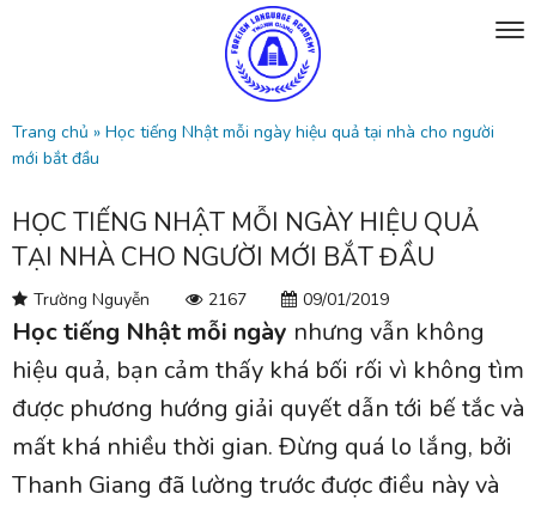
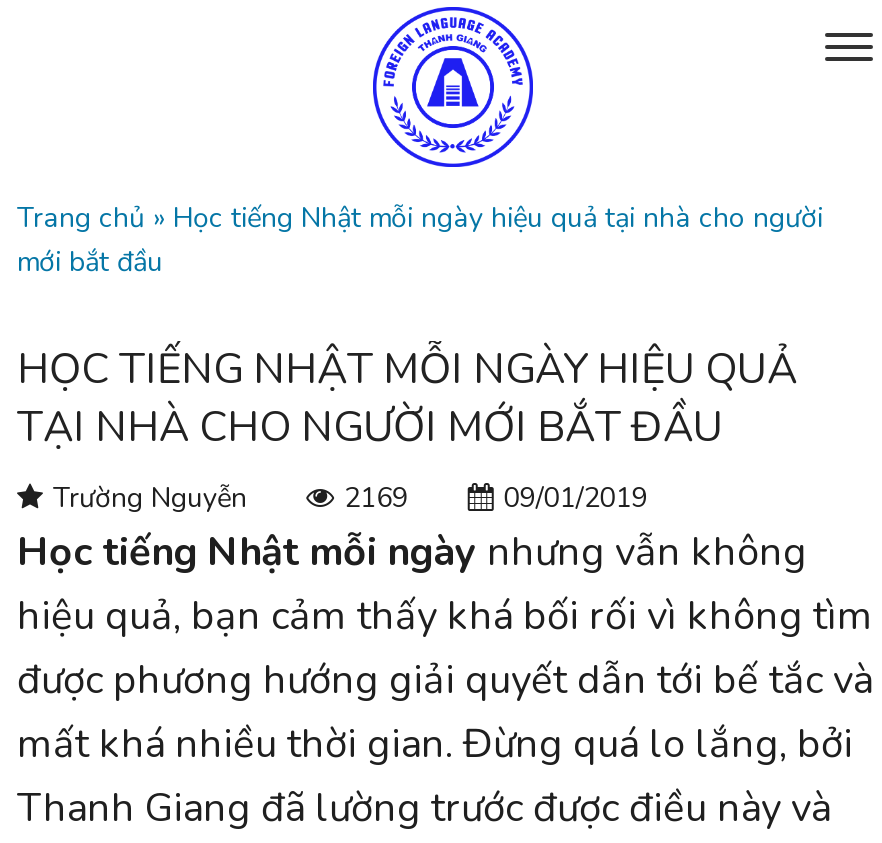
[208,288,246,311] 2167 -> [344,479,408,517] 2169

